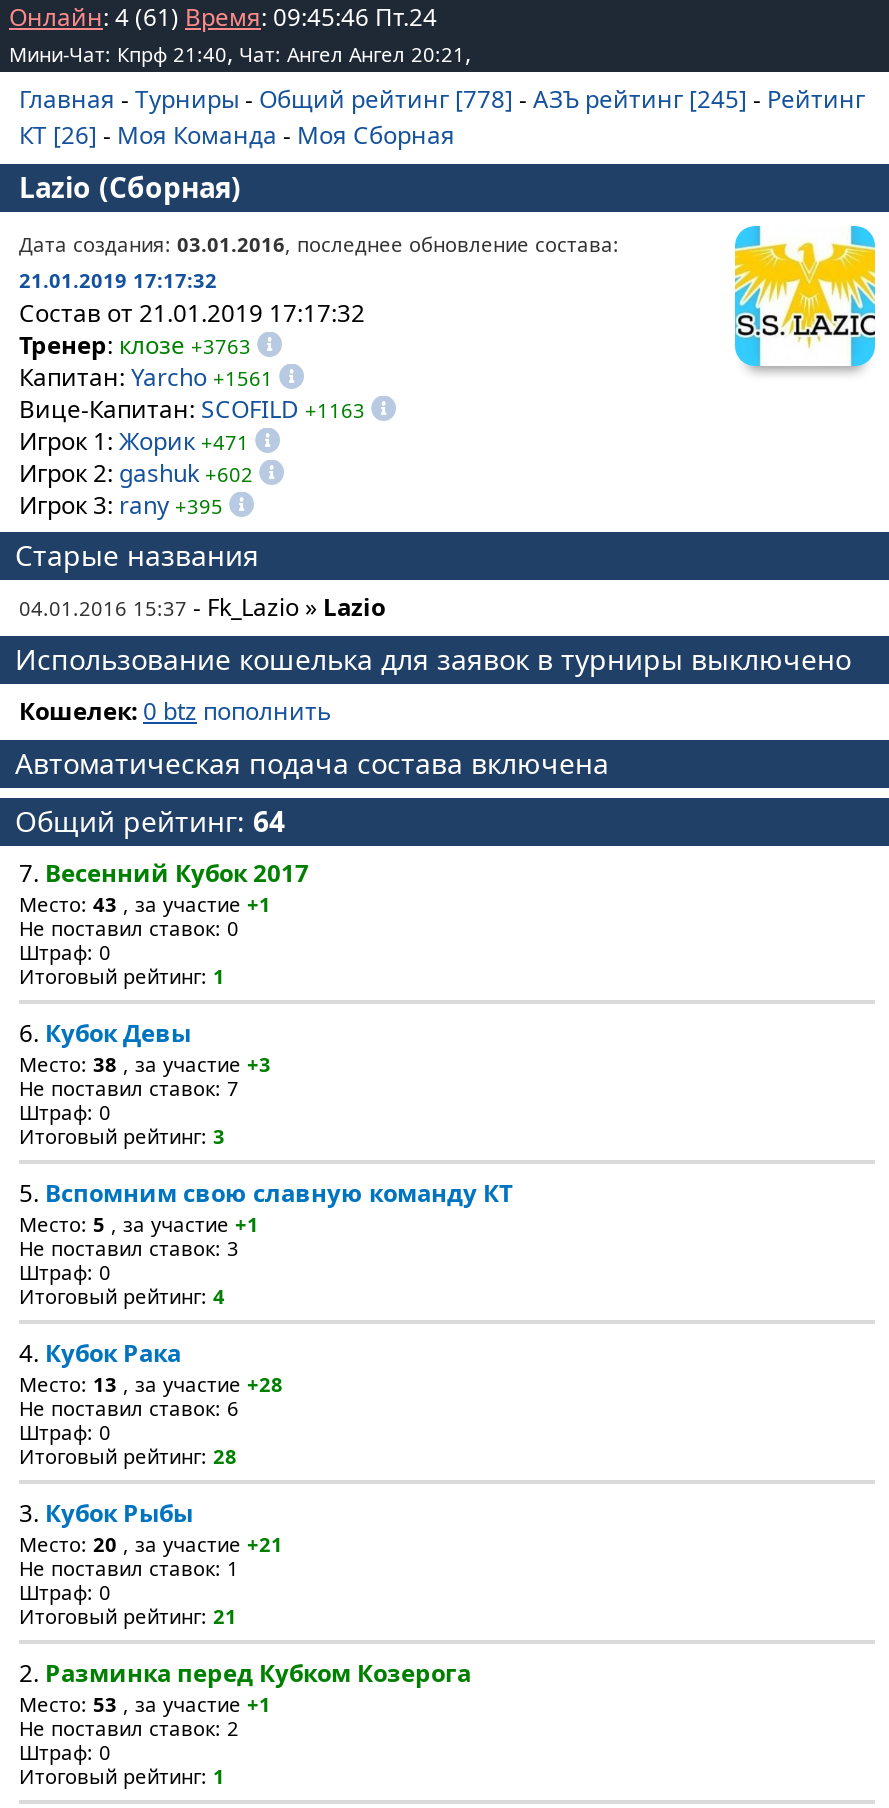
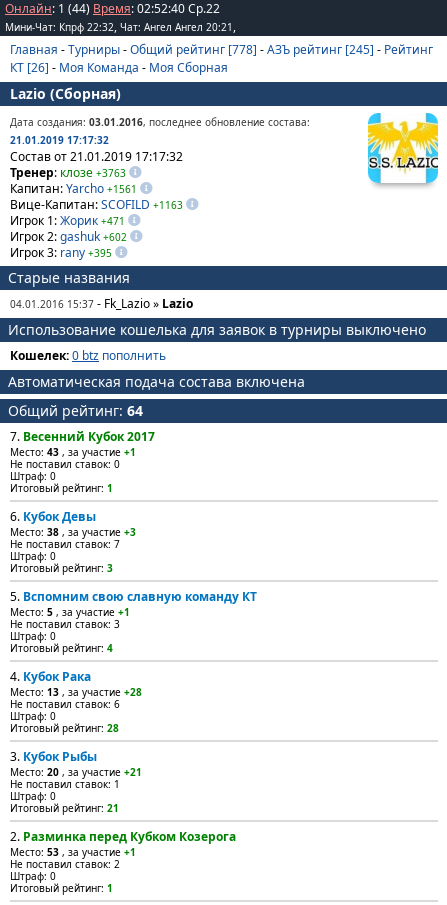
[9,0,437,34] Онлайн: 4 (61) Время: 09:45:46 Пт.24 -> [5,0,220,17] Онлайн: 1 (44) Время: 02:52:40 Ср.22
[9,36,471,70] Мини-Чат: Кпрф 21:40, Чат: Ангел Ангел 20:21, -> [5,18,236,35] Мини-Чат: Кпрф 22:32, Чат: Ангел Ангел 20:21,

